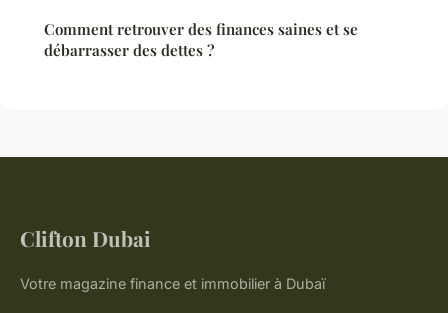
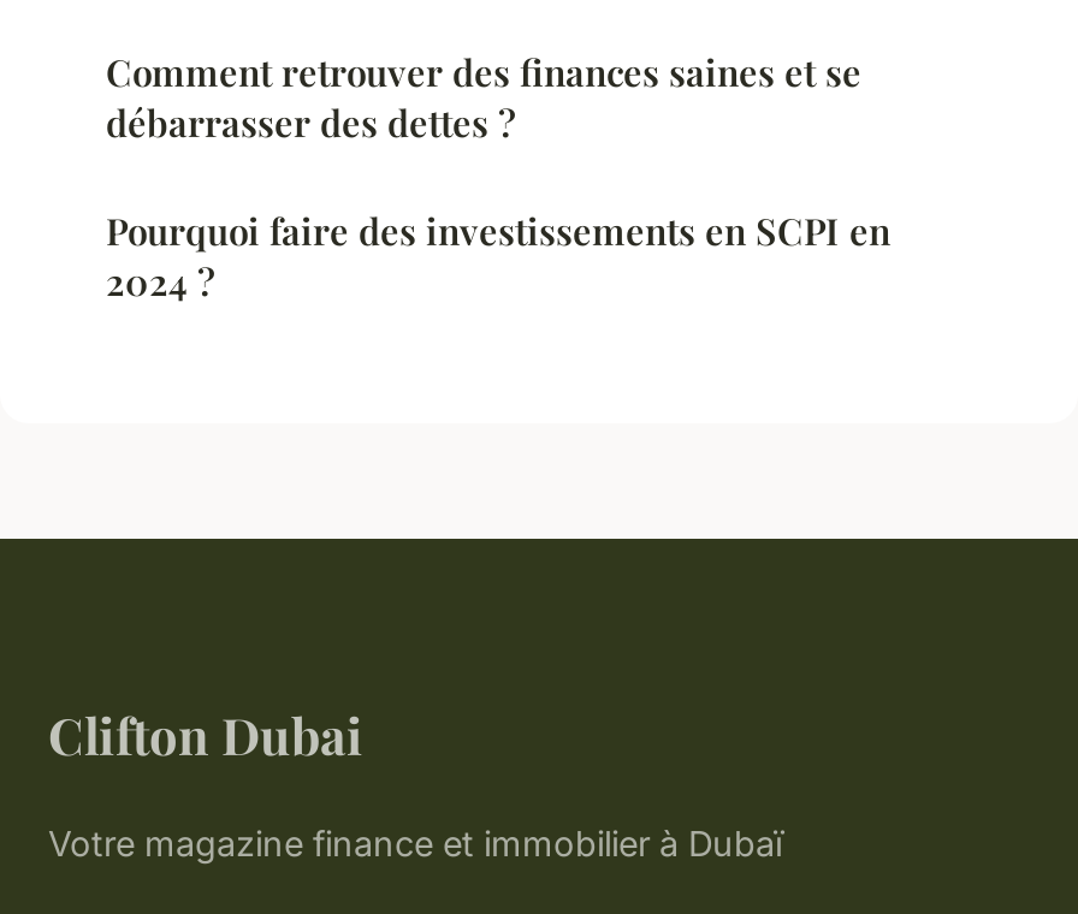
none -> [106,207,890,305] Pourquoi faire des investissements en SCPI en | 2024 ?

